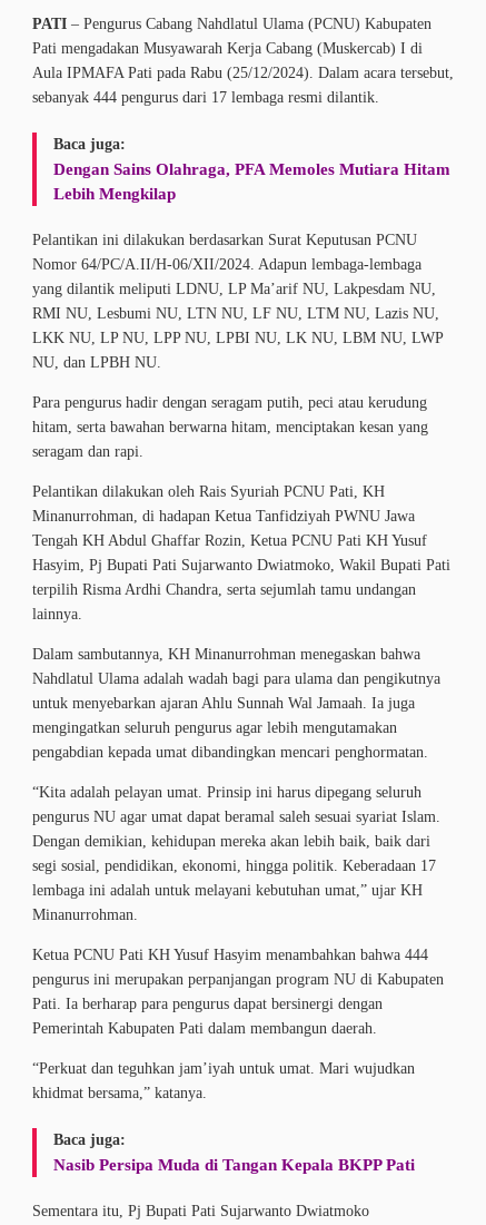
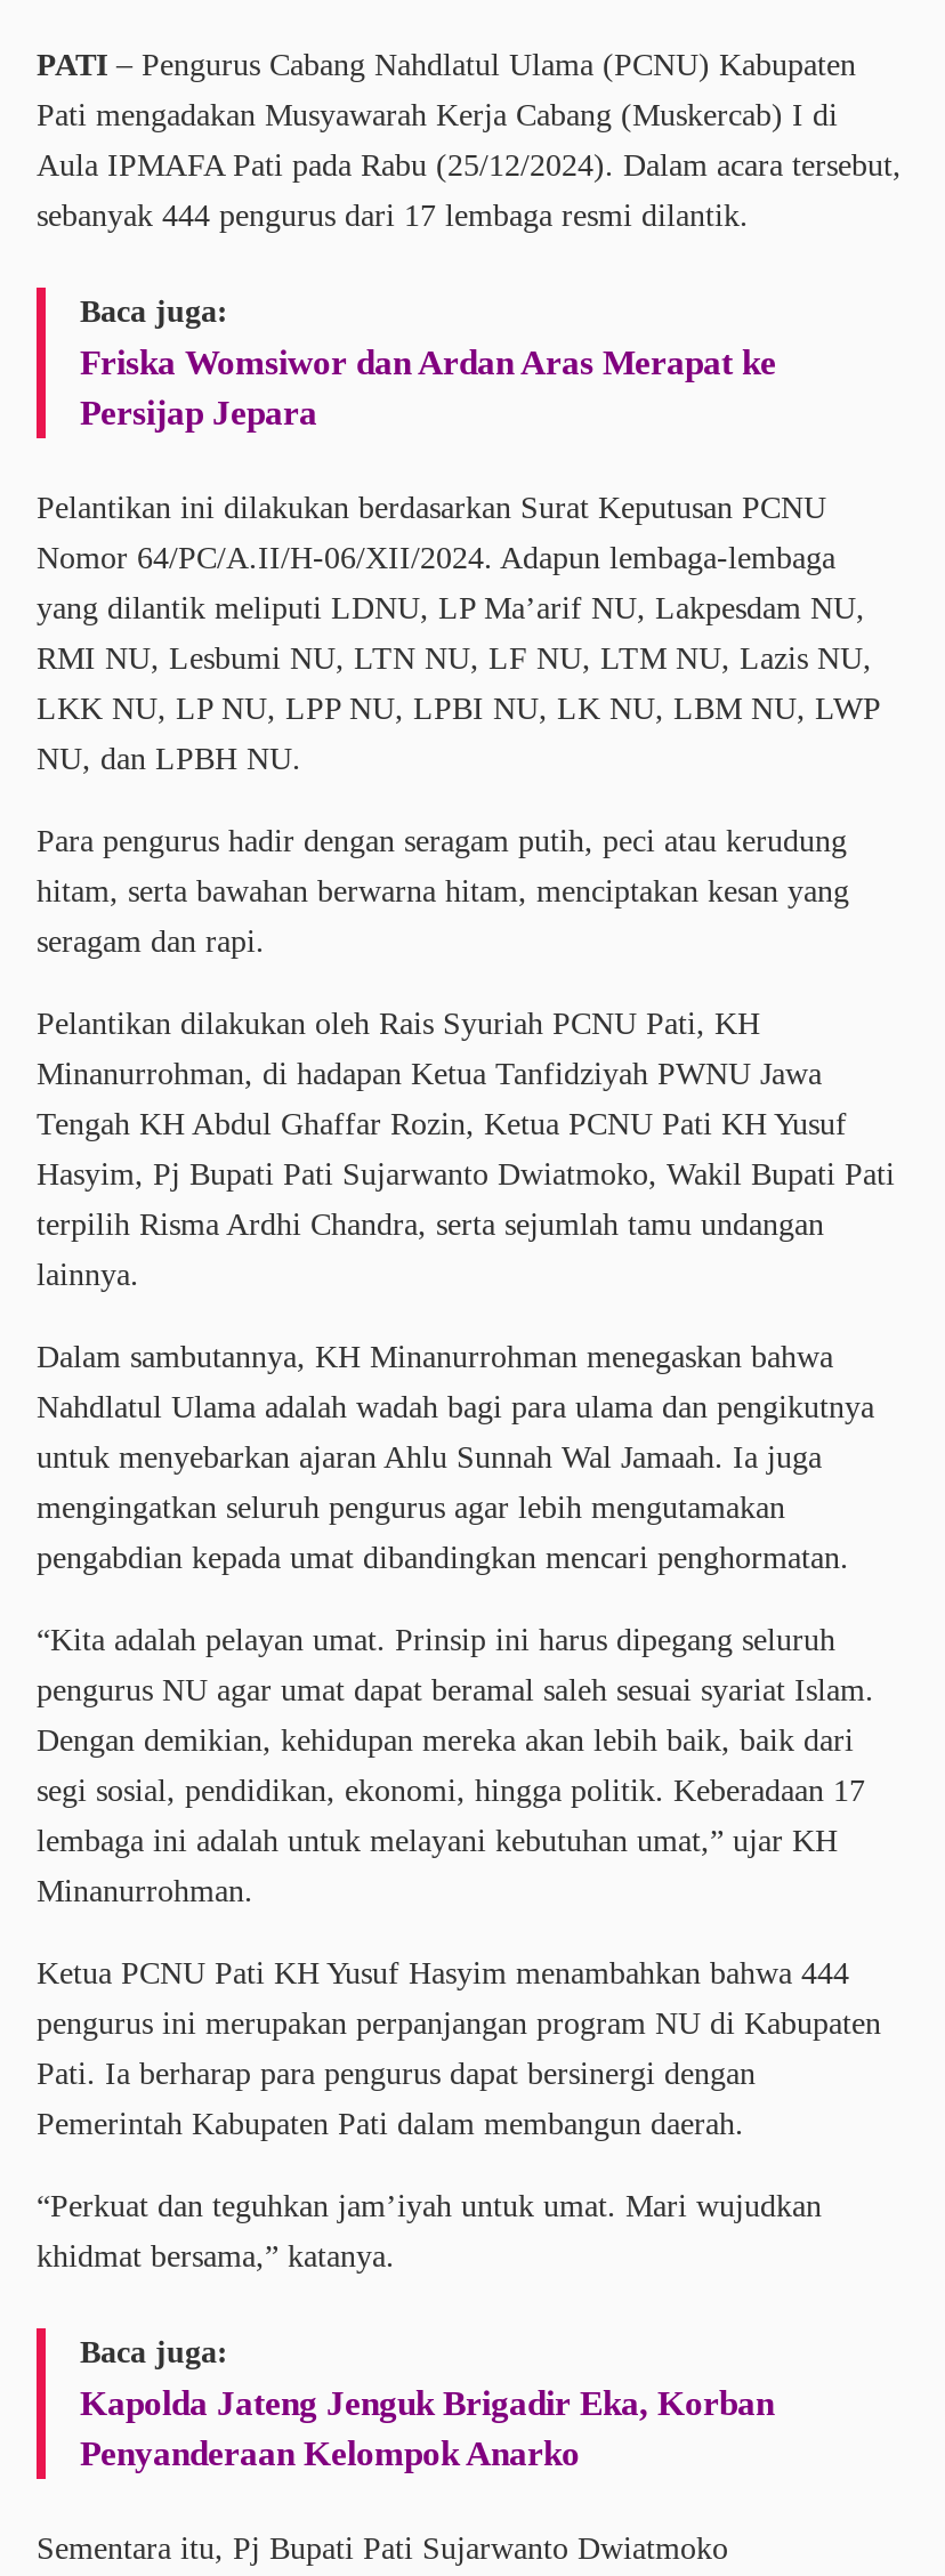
[53,159,450,203] Dengan Sains Olahraga, PFA Memoles Mutiara Hitam | Lebih Mengkilap -> [80,342,776,431] Friska Womsiwor dan Ardan Aras Merapat ke | Persijap Jepara
[53,1155,415,1174] Nasib Persipa Muda di Tangan Kepala BKPP Pati -> [80,2382,774,2471] Kapolda Jateng Jenguk Brigadir Eka, Korban | Penyanderaan Kelompok Anarko

